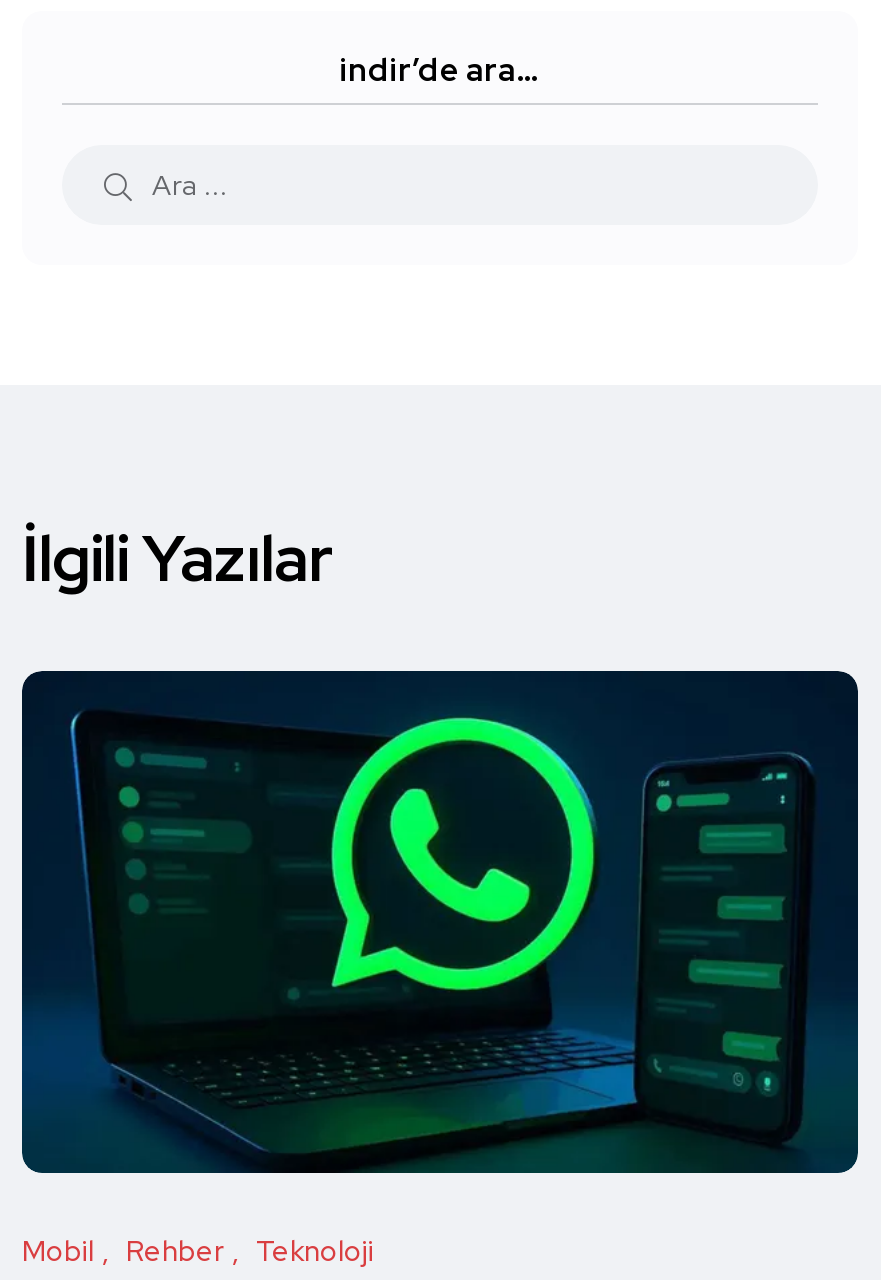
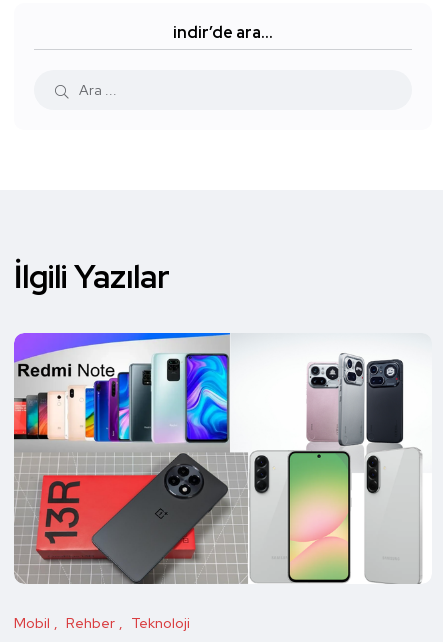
[20,669,860,1175] [image] -> [13,332,432,585] [image]

